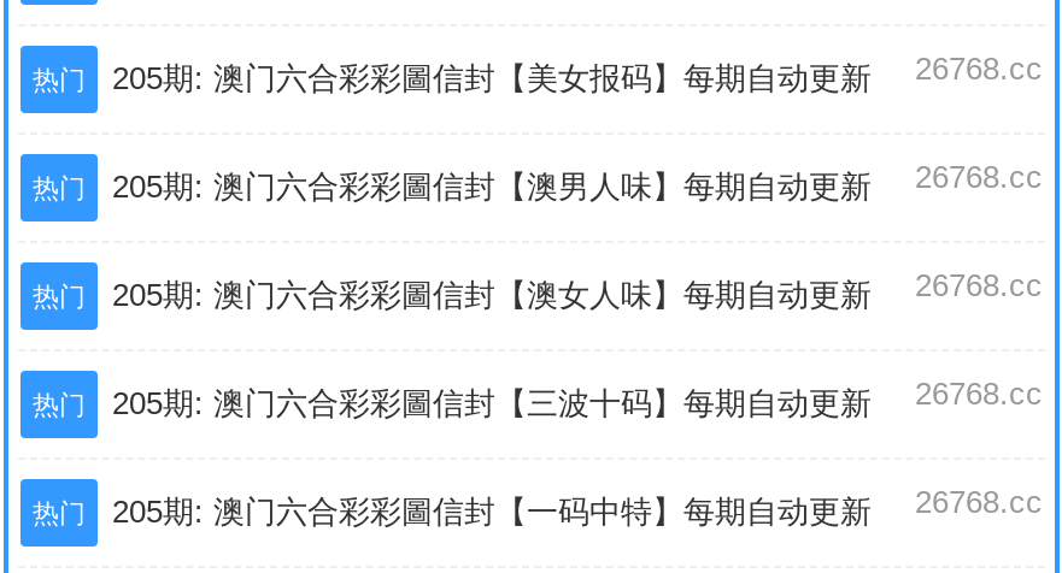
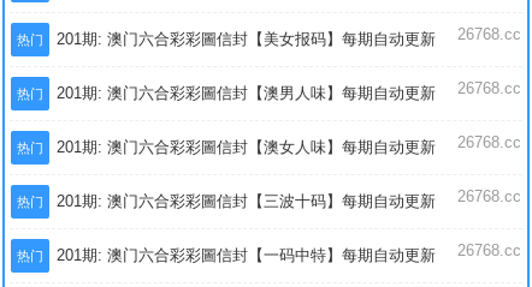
[112,59,872,96] 205期: 澳门六合彩彩圖信封【美女报码】每期自动更新 -> [57,30,436,48] 201期: 澳门六合彩彩圖信封【美女报码】每期自动更新
[112,168,872,204] 205期: 澳门六合彩彩圖信封【澳男人味】每期自动更新 -> [57,84,436,102] 201期: 澳门六合彩彩圖信封【澳男人味】每期自动更新
[112,276,872,312] 205期: 澳门六合彩彩圖信封【澳女人味】每期自动更新 -> [57,138,436,156] 201期: 澳门六合彩彩圖信封【澳女人味】每期自动更新
[112,384,872,421] 205期: 澳门六合彩彩圖信封【三波十码】每期自动更新 -> [57,192,436,210] 201期: 澳门六合彩彩圖信封【三波十码】每期自动更新
[112,493,872,529] 205期: 澳门六合彩彩圖信封【一码中特】每期自动更新 -> [57,246,436,264] 201期: 澳门六合彩彩圖信封【一码中特】每期自动更新

